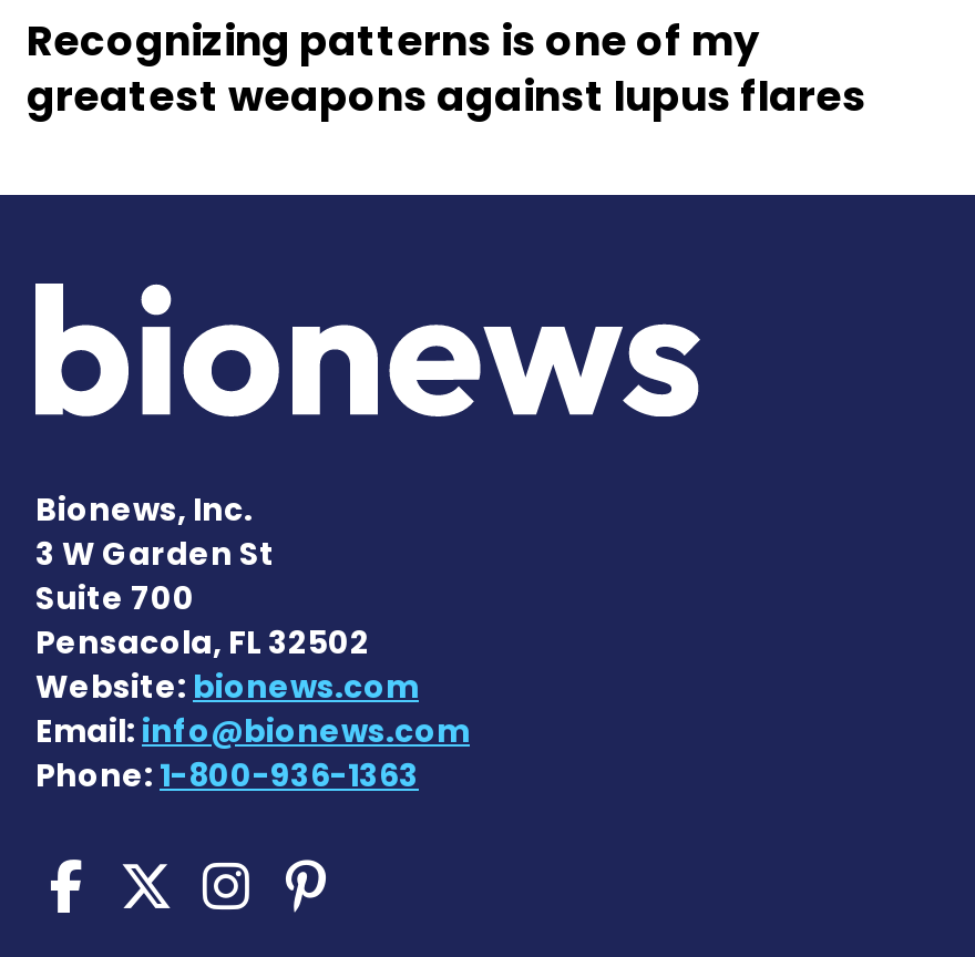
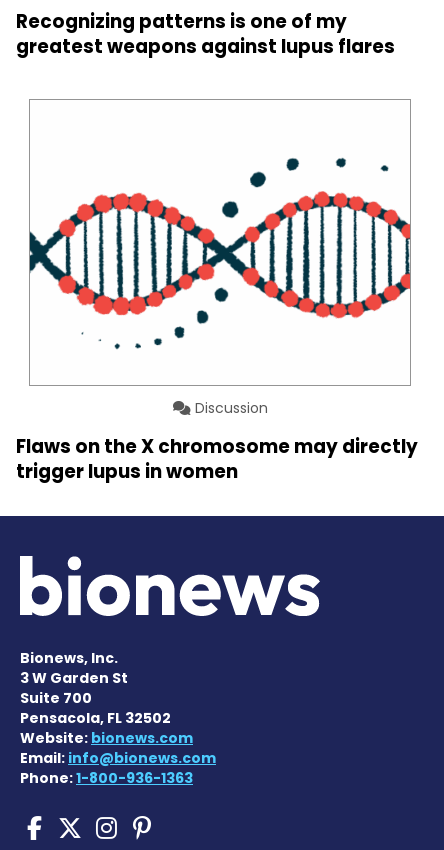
none -> [16,99,418,484] [image] | Discussion | Flaws on the X chromosome may directly | trigger lupus in women

